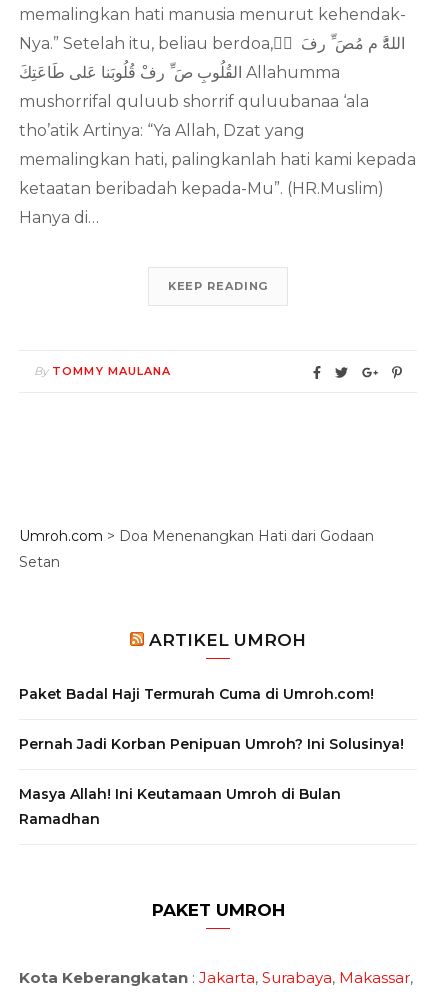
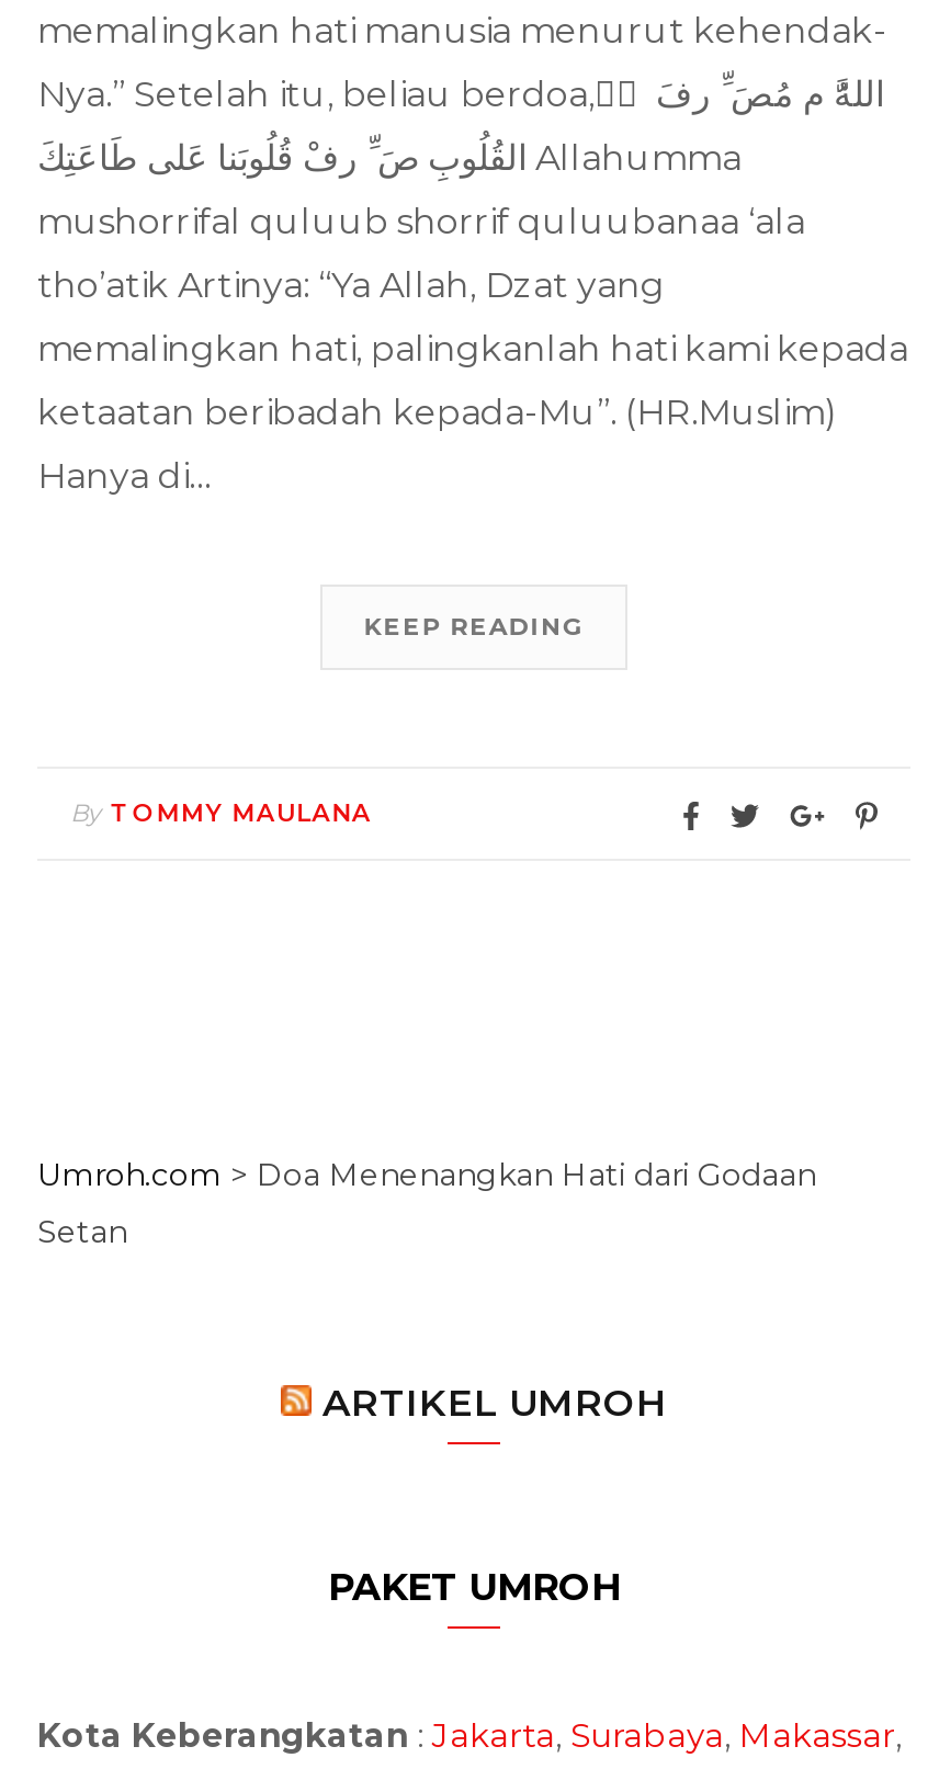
[19,685,404,828] Paket Badal Haji Termurah Cuma di Umroh.com! | Pernah Jadi Korban Penipuan Umroh? Ini Solusinya! | Masya Allah! Ini Keutamaan Umroh di Bulan | Ramadhan -> none

